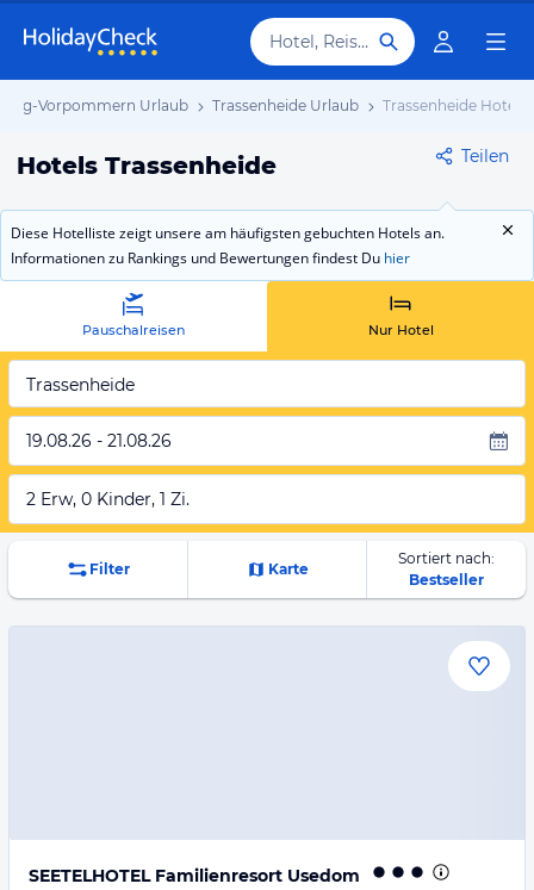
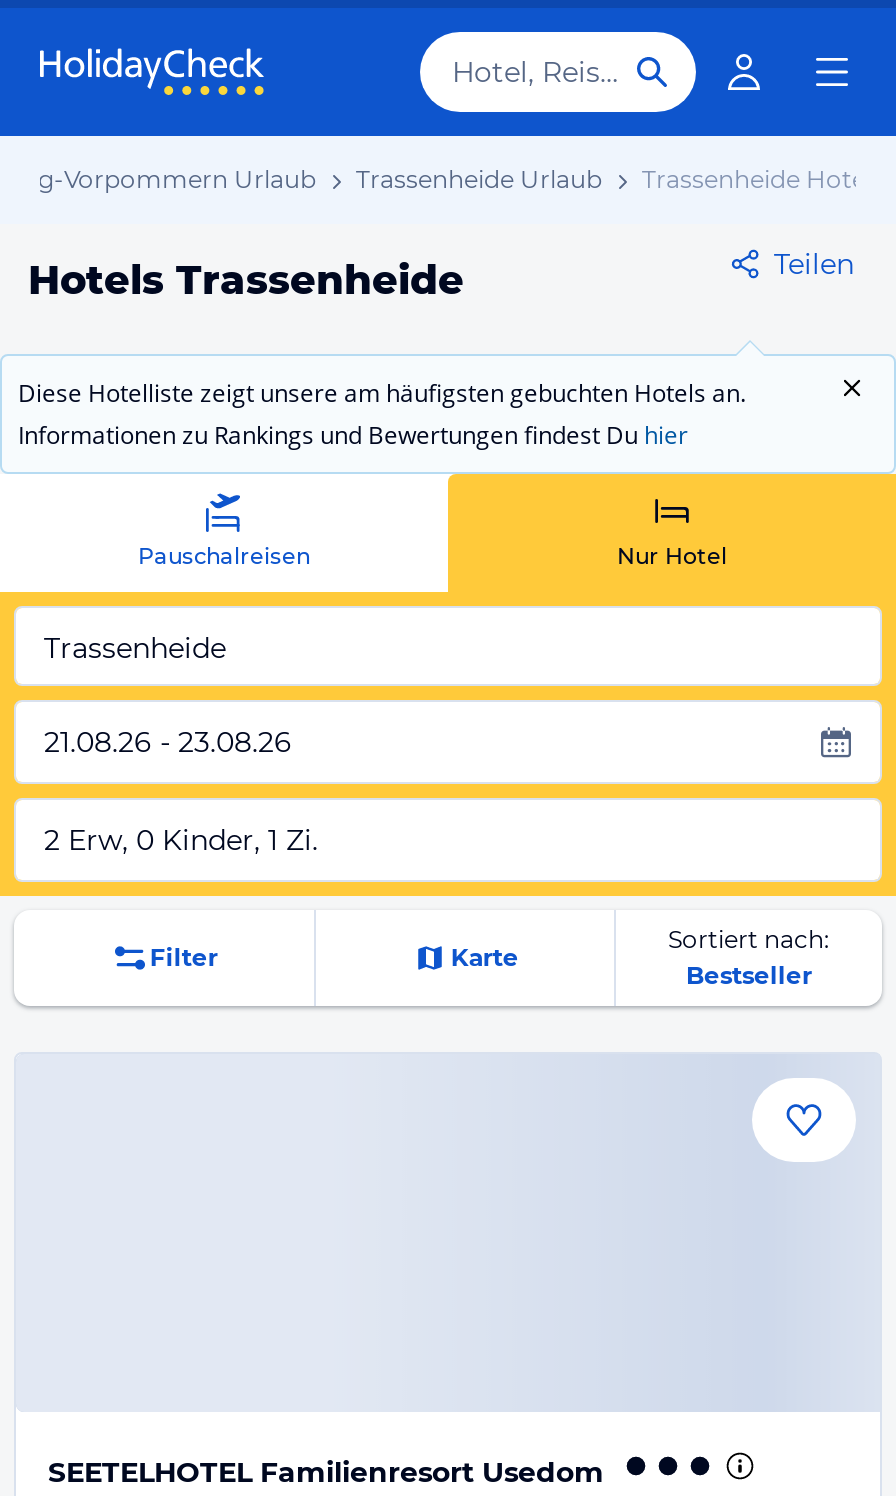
[26,430,172,452] 19.08.26 - 21.08.26 -> [44,724,292,760] 21.08.26 - 23.08.26

